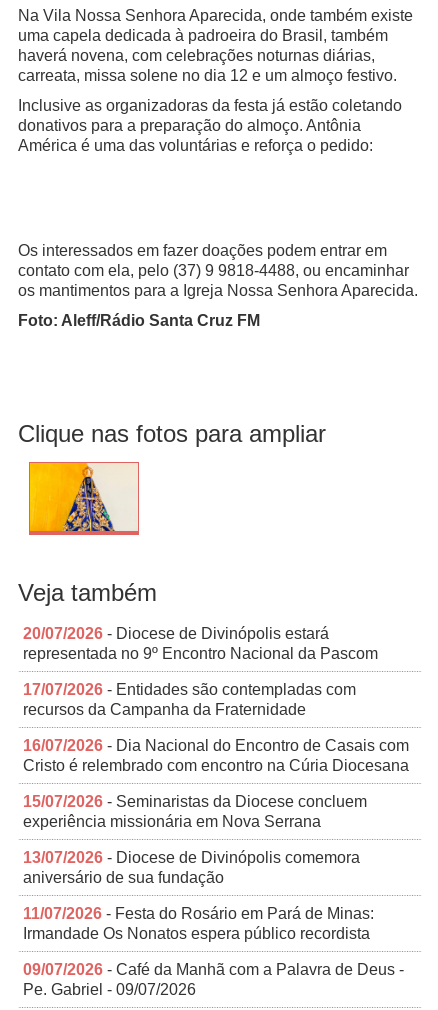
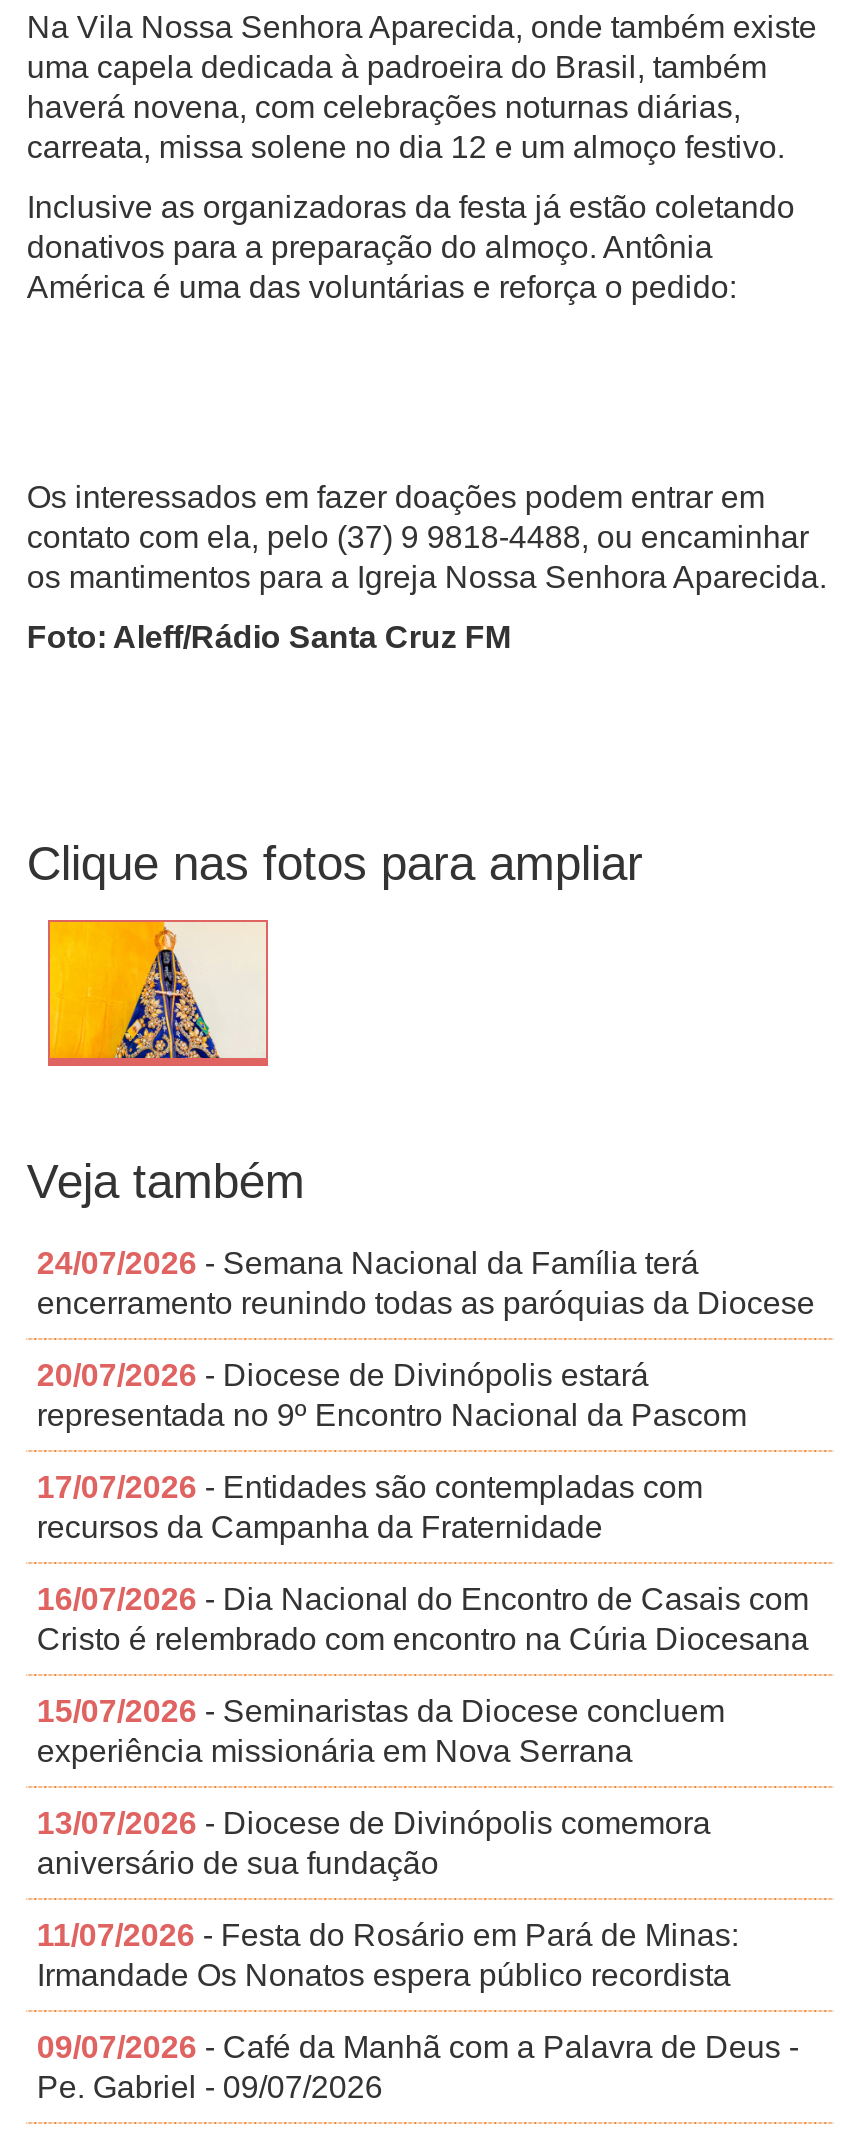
none -> [37,1246,815,1320] 24/07/2026 - Semana Nacional da Família terá | encerramento reunindo todas as paróquias da Diocese

